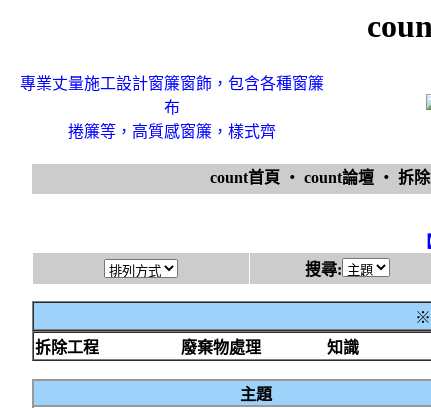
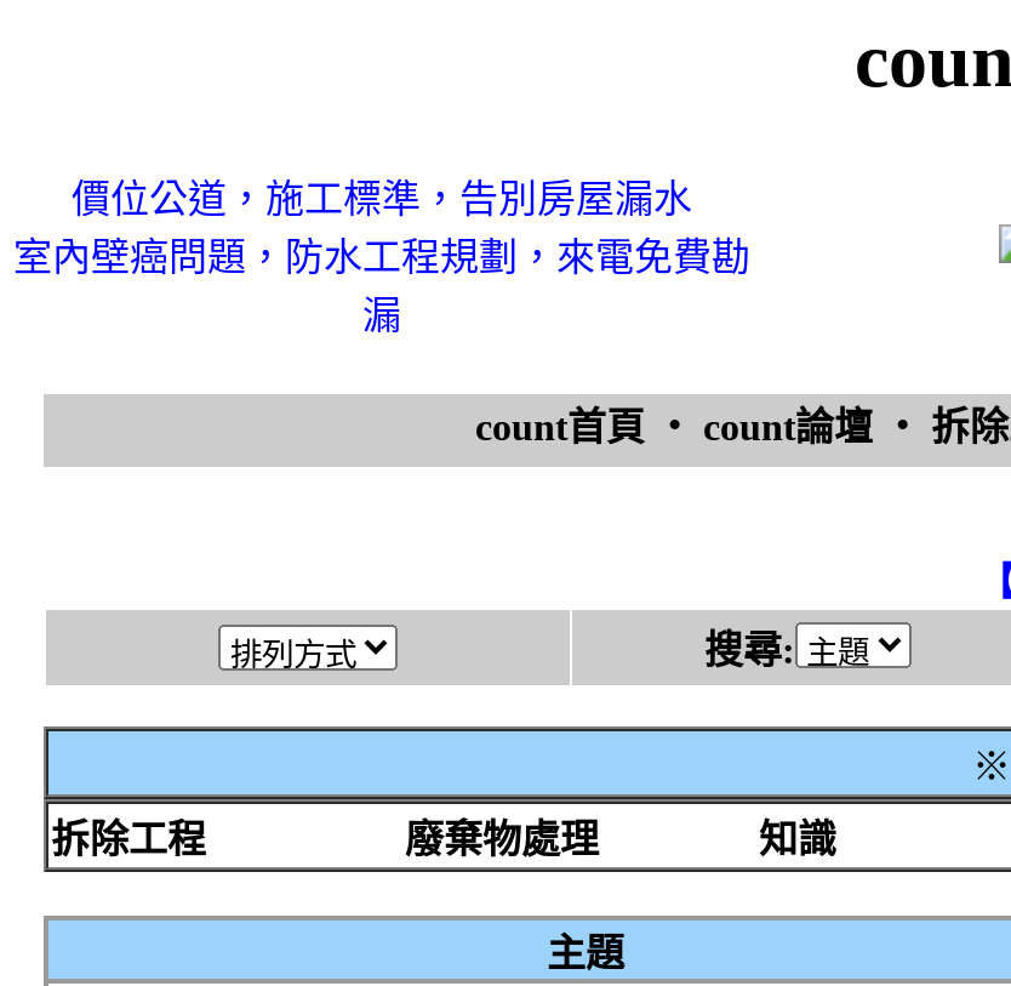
[19,75,323,140] 專業丈量施工設計窗簾窗飾，包含各種窗簾 | 布 | 捲簾等，高質感窗簾，樣式齊 -> [13,178,750,336] 價位公道，施工標準，告別房屋漏水 | 室內壁癌問題，防水工程規劃，來電免費勘 | 漏

